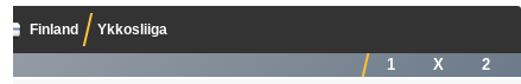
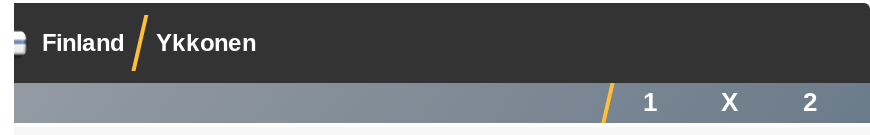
[97,21,167,37] Ykkosliiga -> [156,28,256,56] Ykkonen

